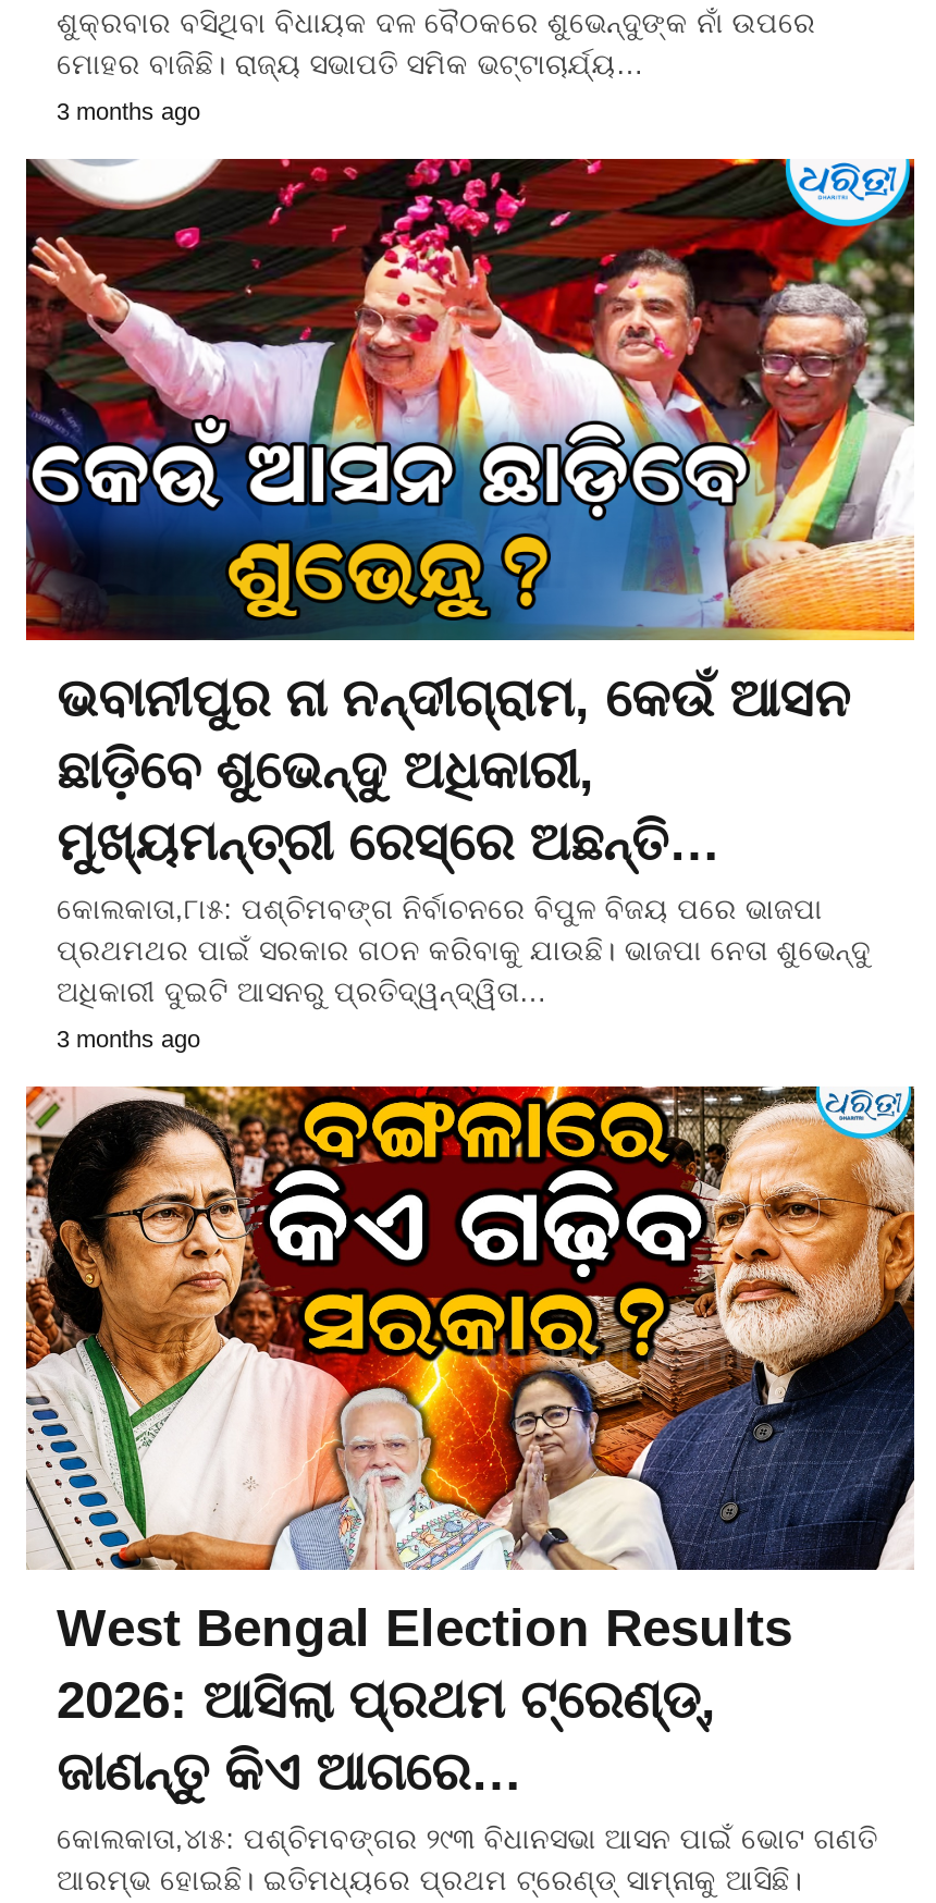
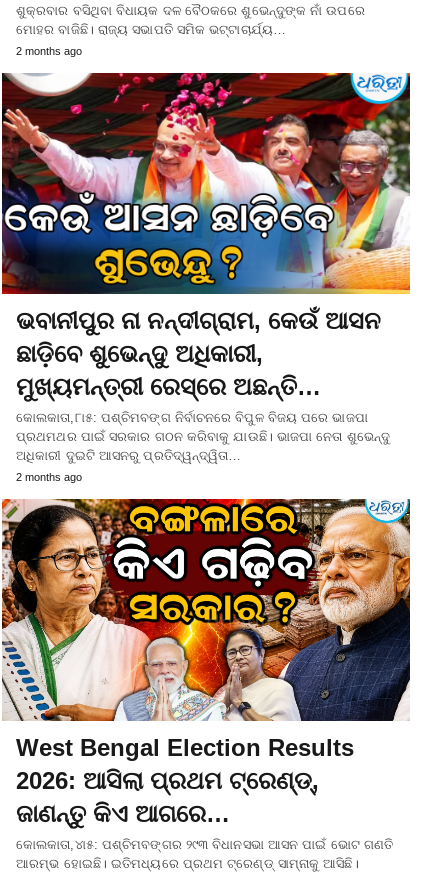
[57,97,200,123] 3 months ago -> [16,45,82,57] 2 months ago
[57,1026,200,1053] 3 months ago -> [16,471,82,483] 2 months ago

